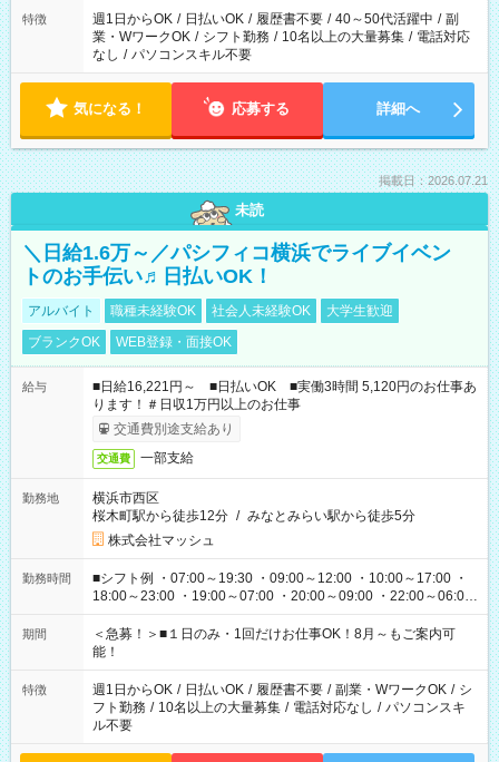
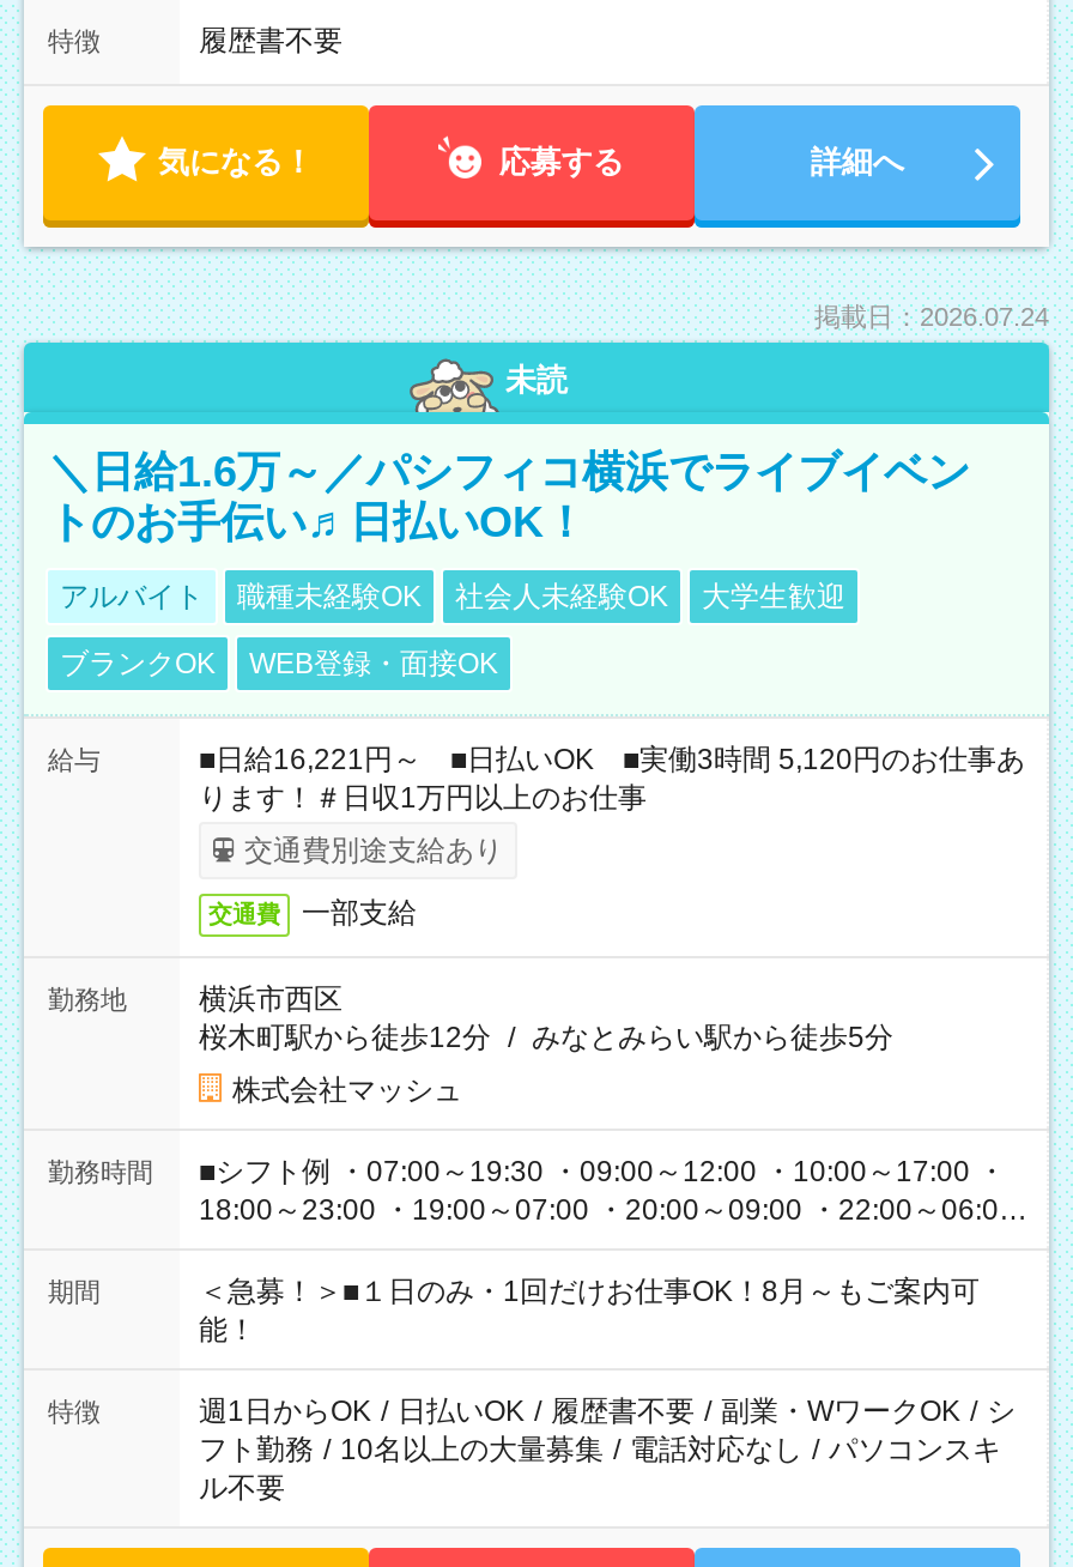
[92,11,470,62] 週1日からOK / 日払いOK / 履歴書不要 / 40～50代活躍中 / 副 | 業・WワークOK / シフト勤務 / 10名以上の大量募集 / 電話対応 | なし / パソコンスキル不要 -> [199,24,342,58] 履歴書不要
[379,174,488,187] 掲載日：2026.07.21 -> [814,302,1049,331] 掲載日：2026.07.24

